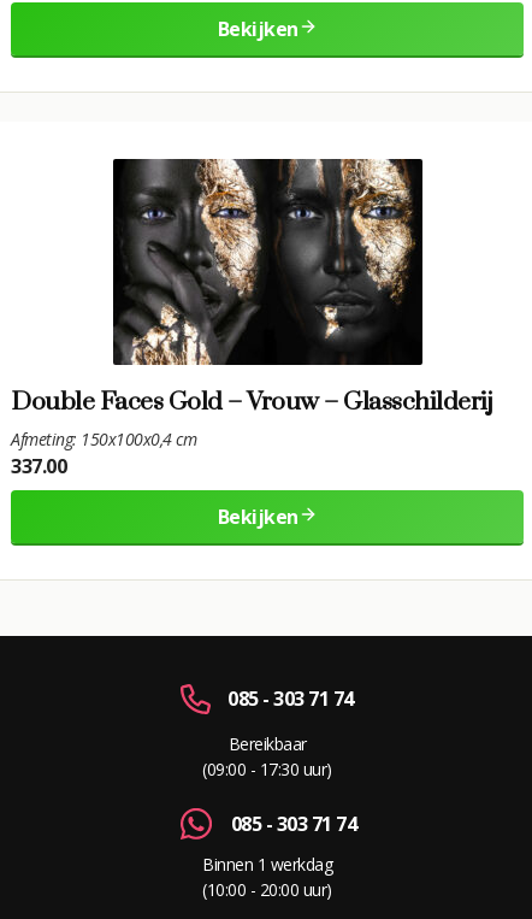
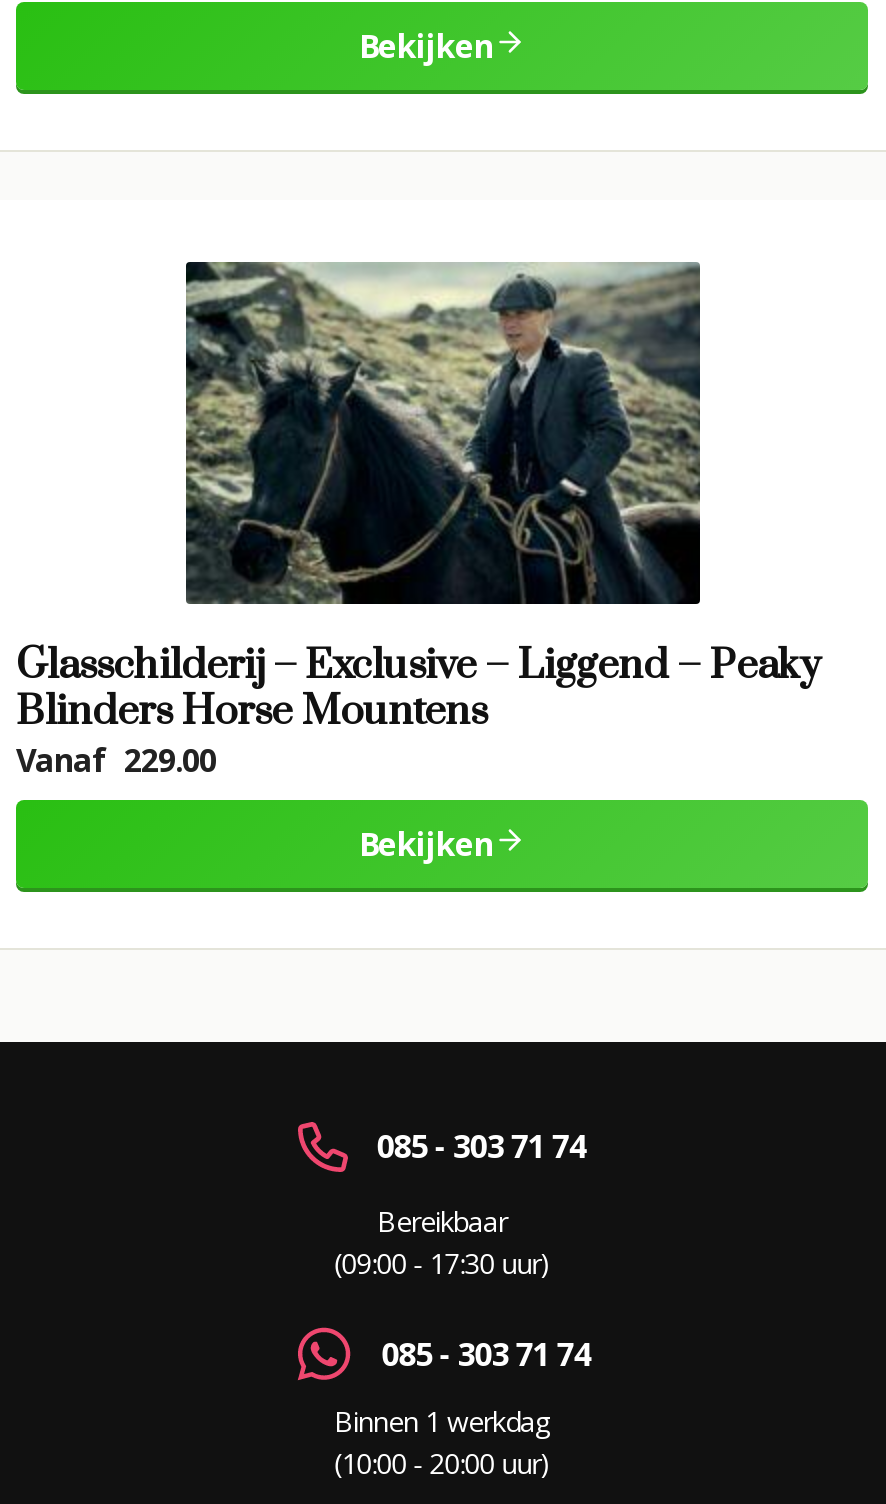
[11,158,492,479] [image] | Double Faces Gold – Vrouw – Glasschilderij | Afmeting: 150x100x0,4 cm | 337.00 -> [16,259,820,781] [image] | Glasschilderij – Exclusive – Liggend – Peaky | Blinders Horse Mountens | Vanaf 229.00

